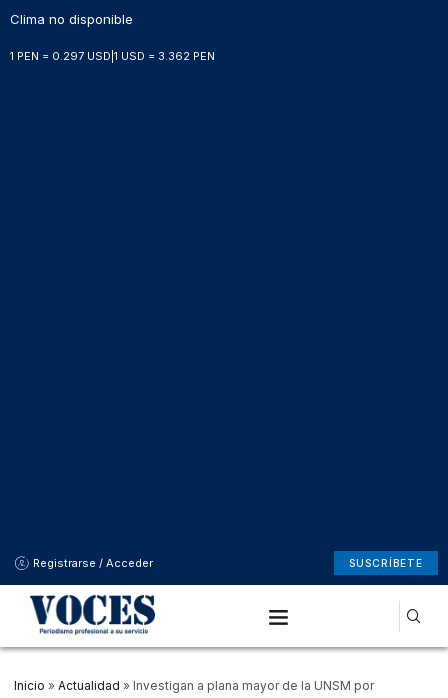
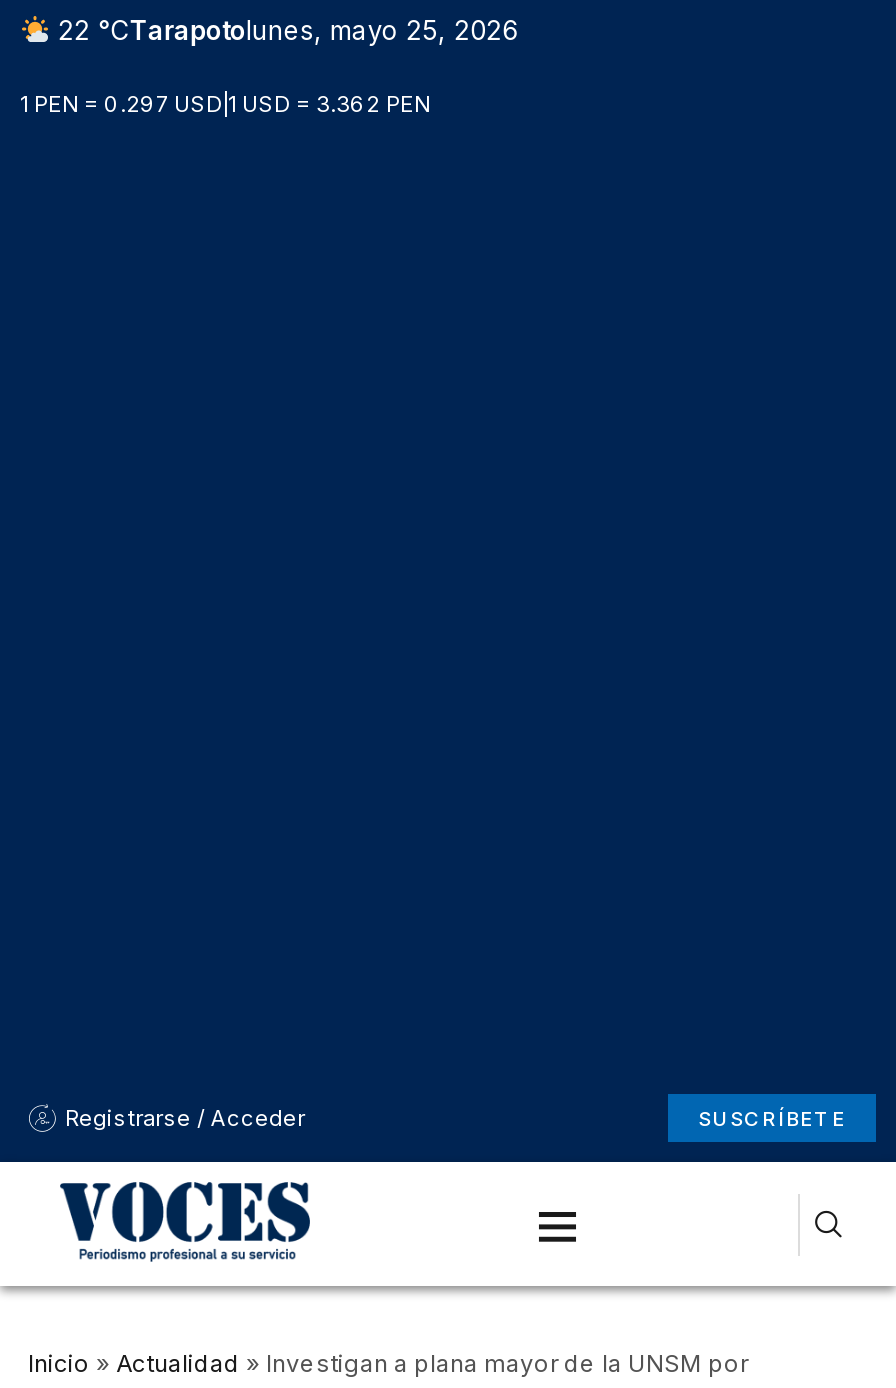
[10,11,133,27] Clima no disponible -> [50,14,518,46] 22 °CTarapotolunes, mayo 25, 2026

